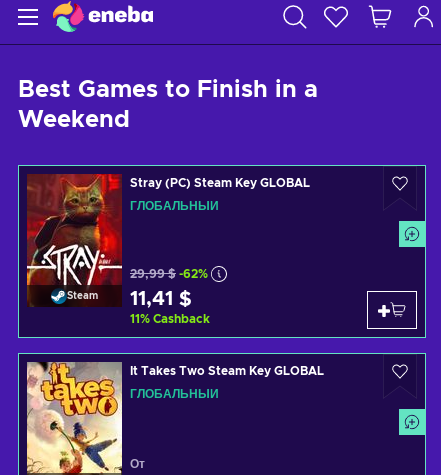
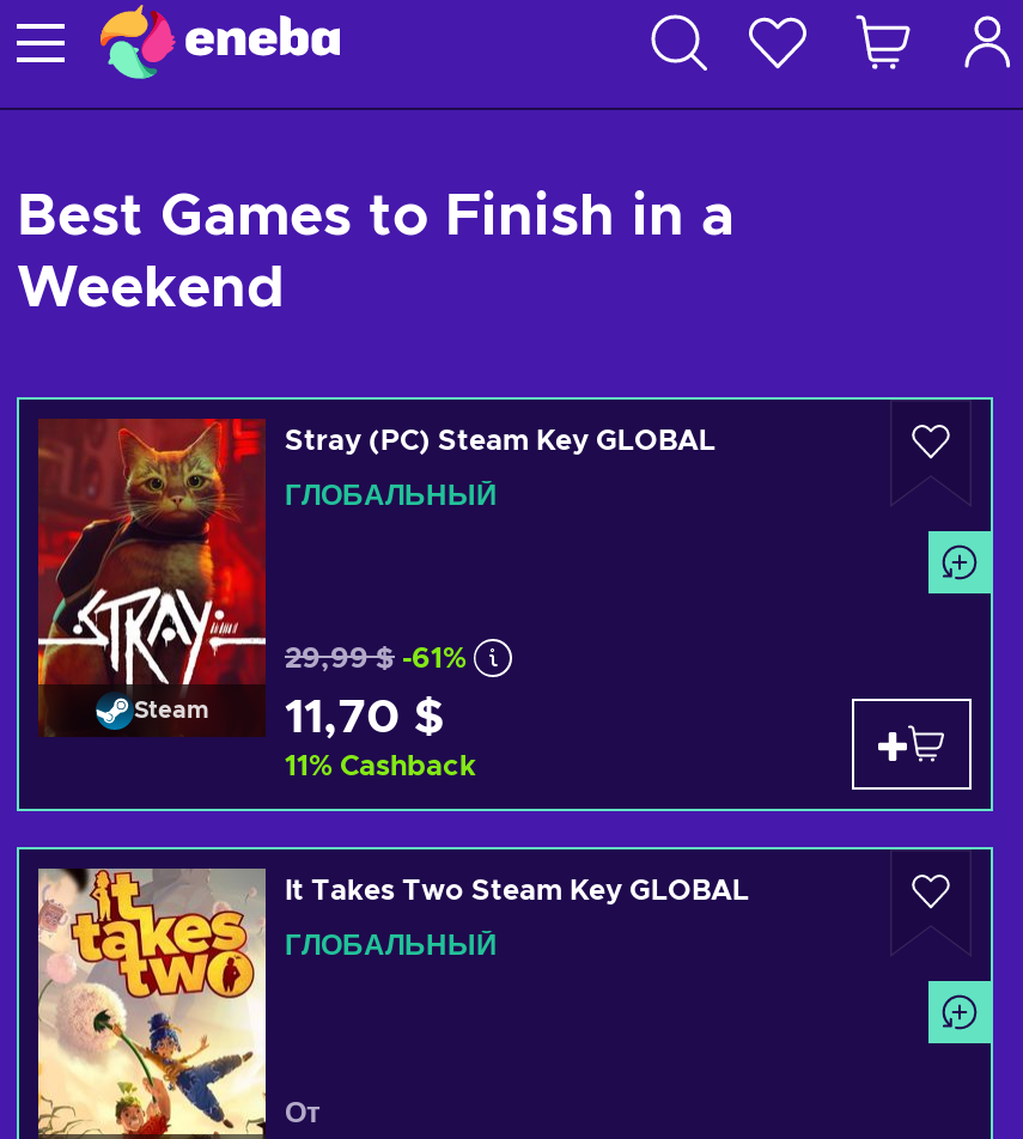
[130,268,208,280] 29,99 $ -62% -> [285,643,467,671] 29,99 $ -61%
[130,289,192,309] 11,41 $ -> [285,694,445,742] 11,70 $

